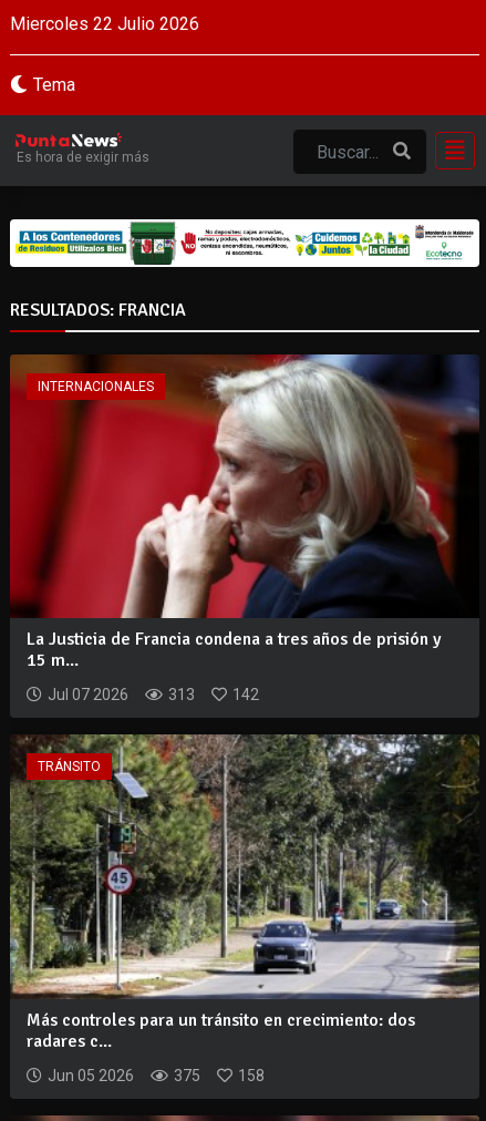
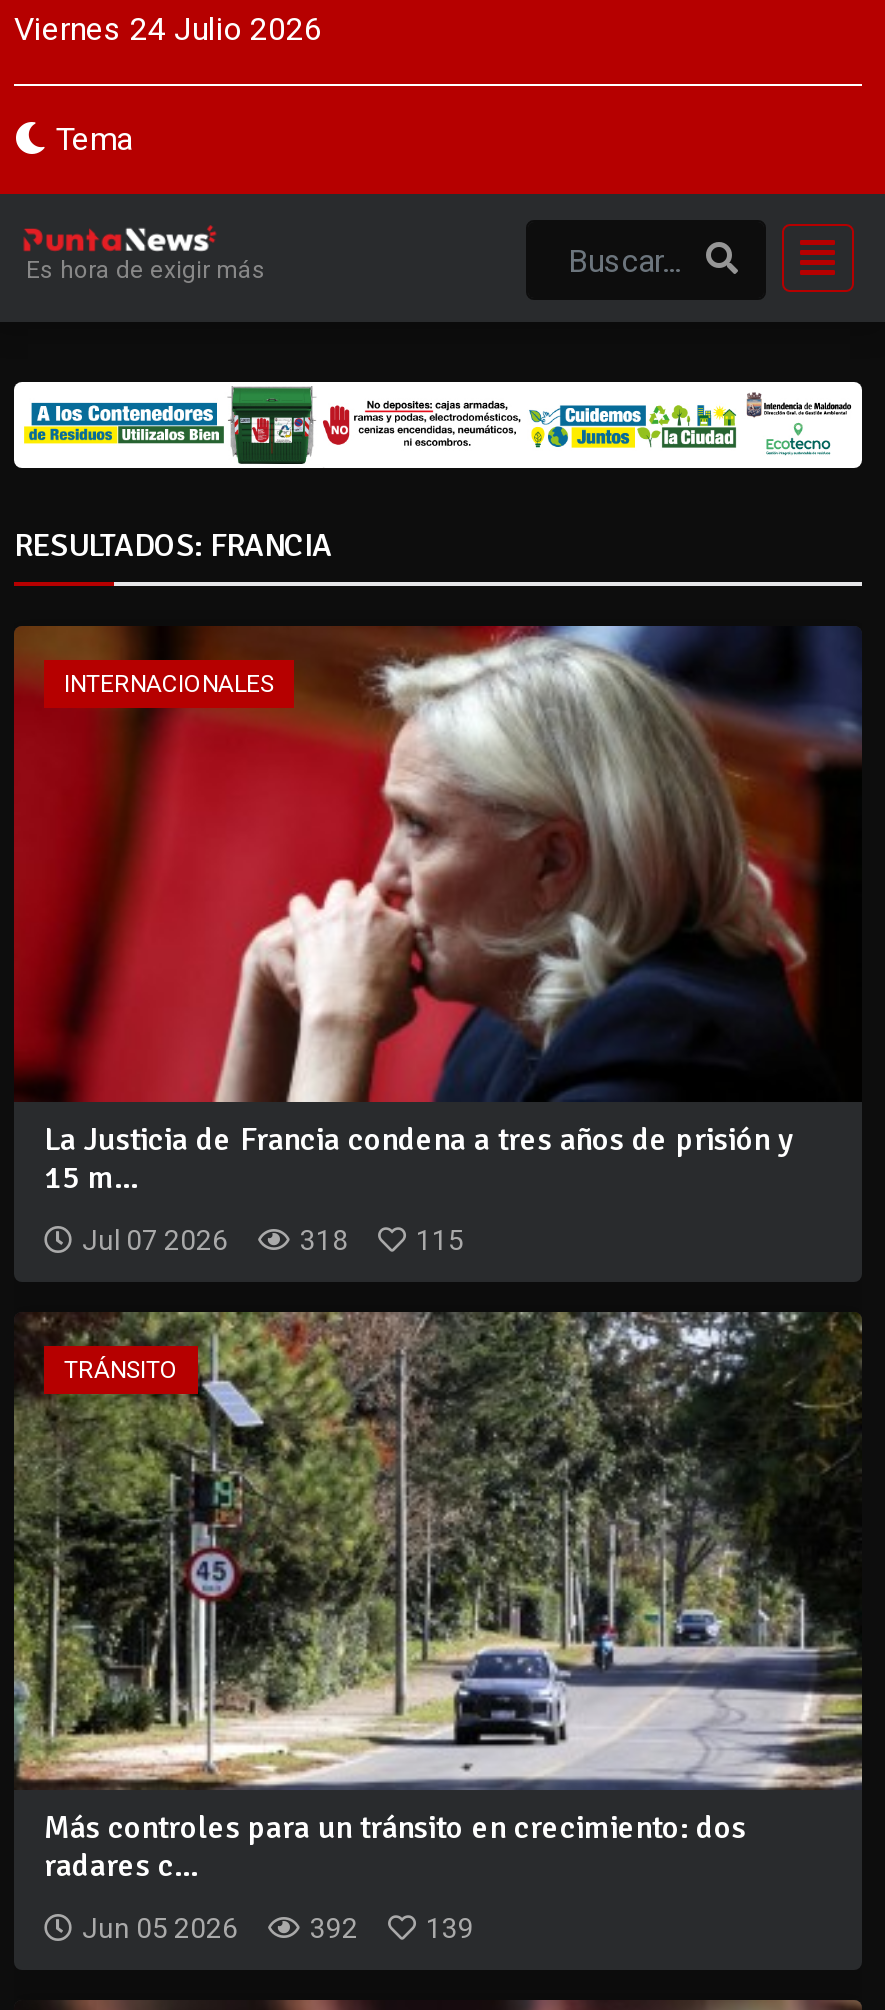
[10,13,199,34] Miercoles 22 Julio 2026 -> [14,10,322,48] Viernes 24 Julio 2026
[168,686,195,703] 313 -> [300,1224,348,1256] 318
[232,686,259,703] 142 -> [416,1224,464,1256] 115
[174,1066,200,1084] 375 -> [310,1911,358,1943] 392
[238,1066,265,1084] 158 -> [426,1911,474,1943] 139

